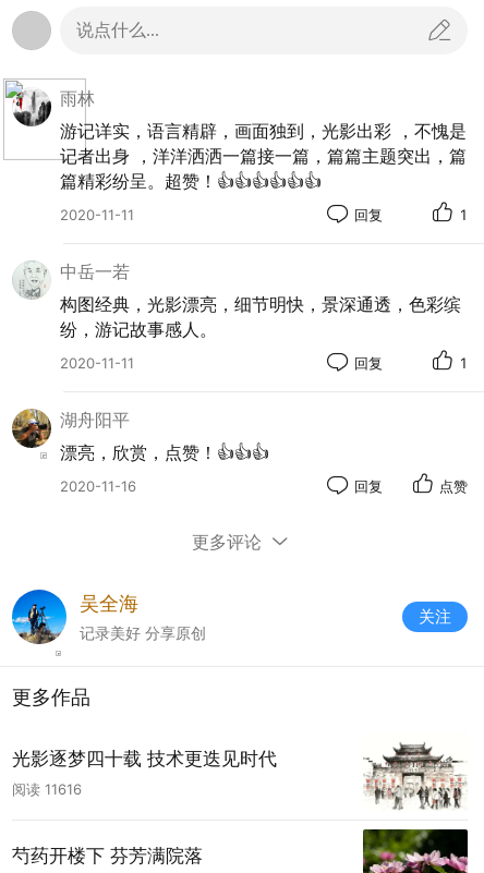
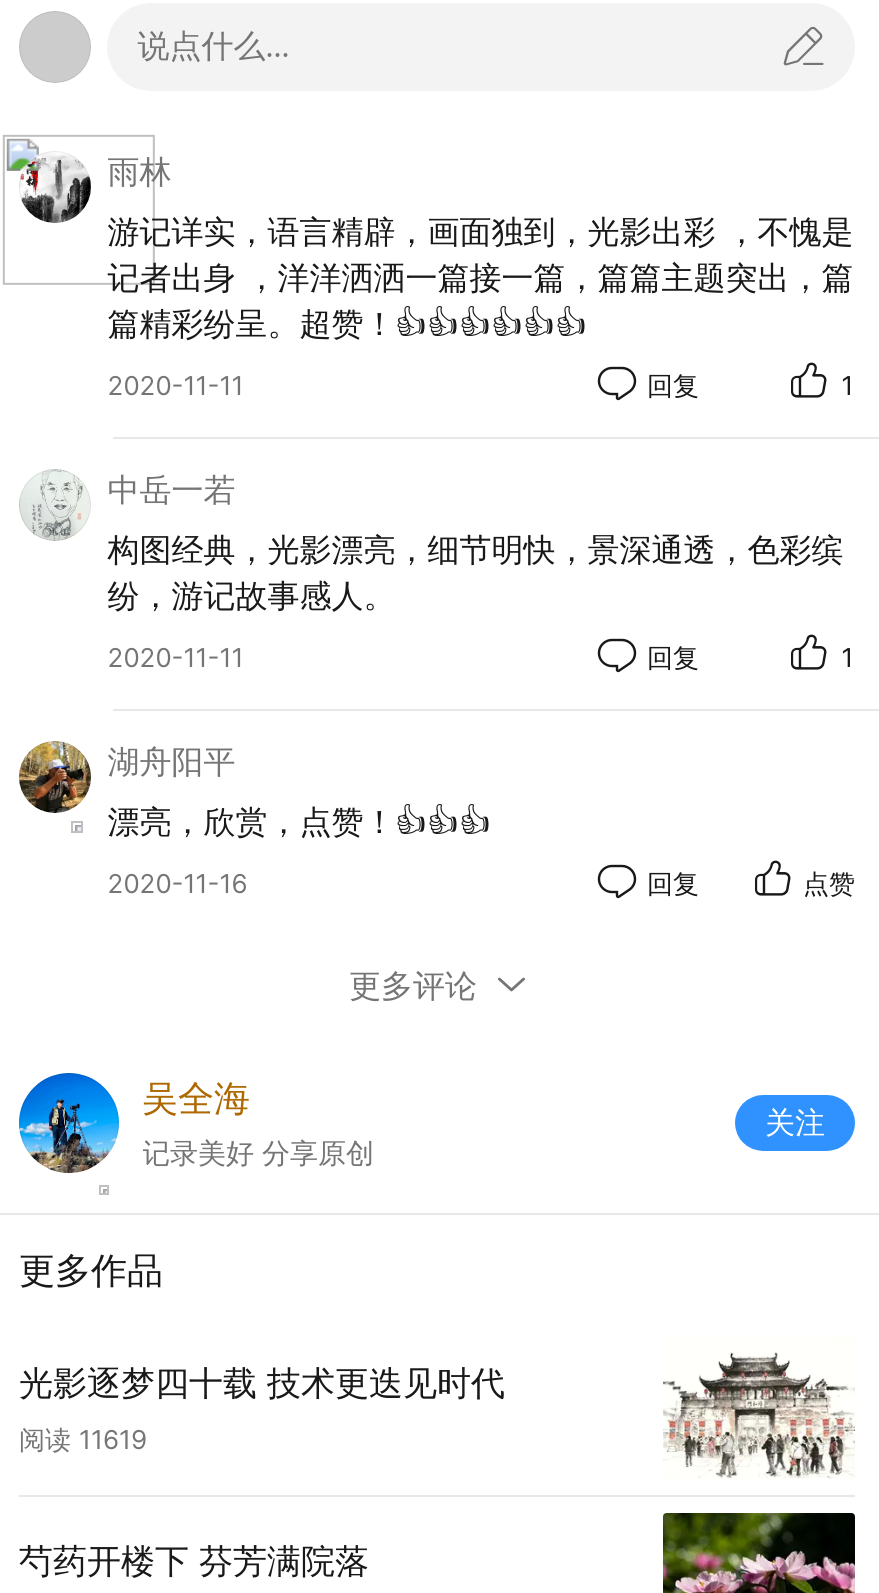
[12,780,82,797] 阅读 11616 -> [19,1422,147,1454] 阅读 11619

